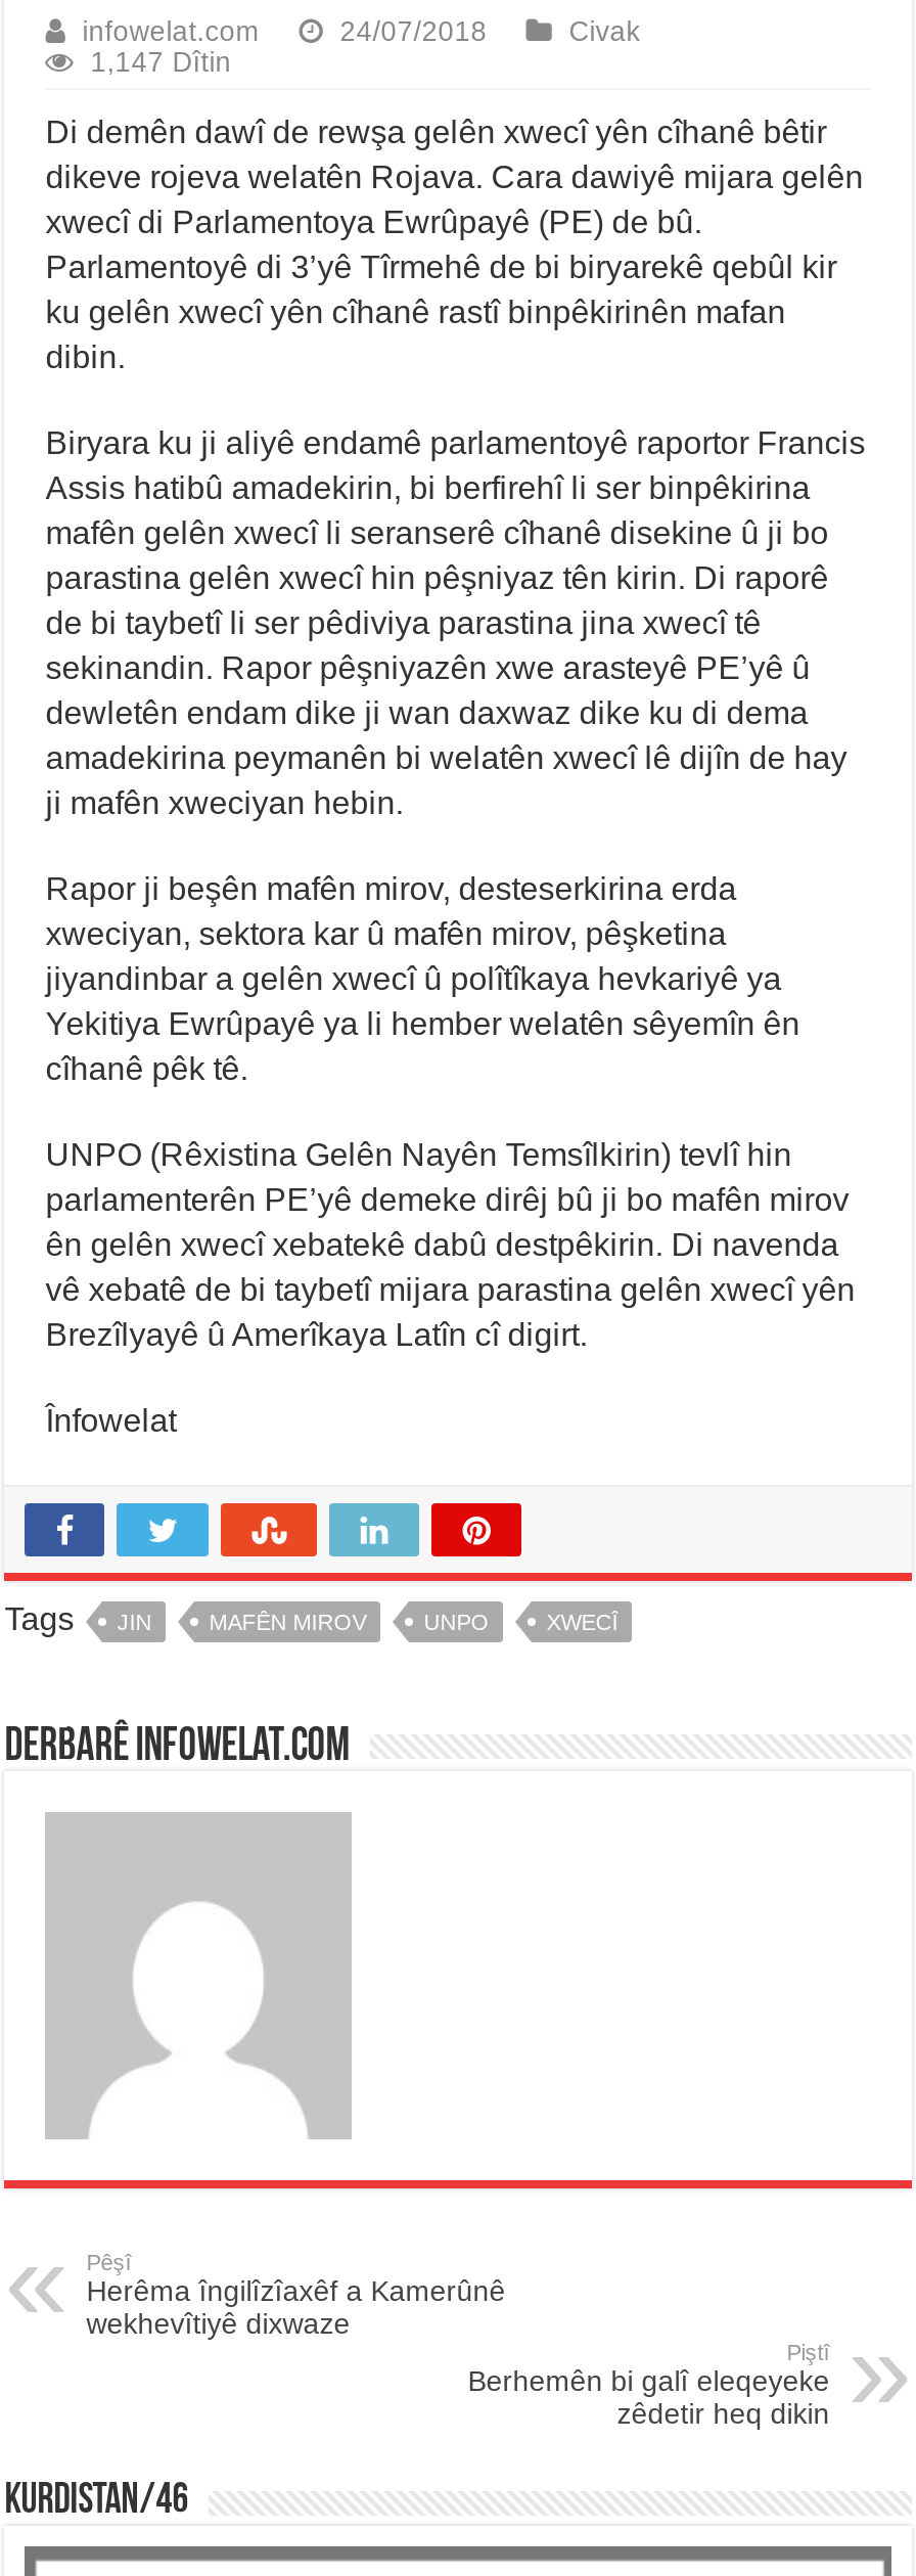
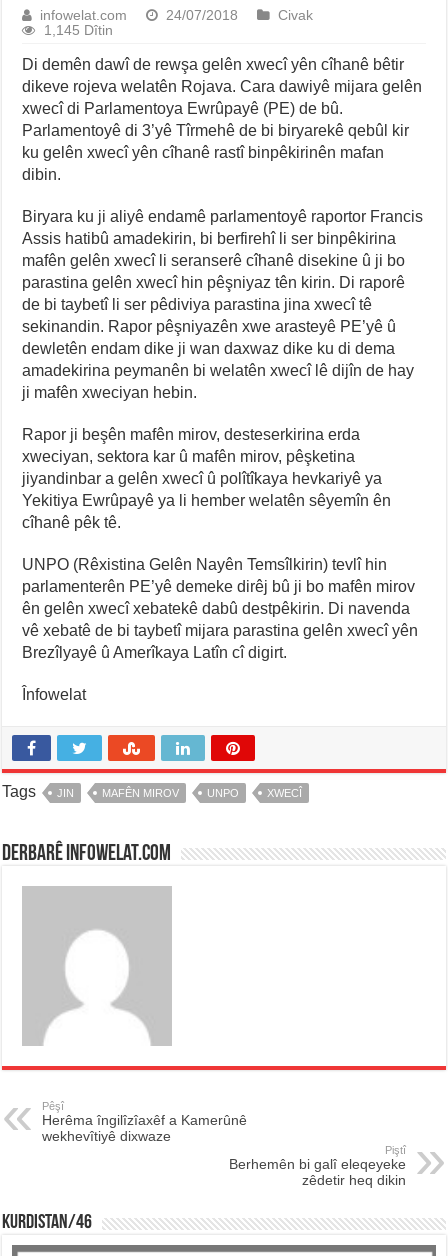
[90,46,231,77] 1,147 Dîtin -> [44,23,113,38] 1,145 Dîtin

